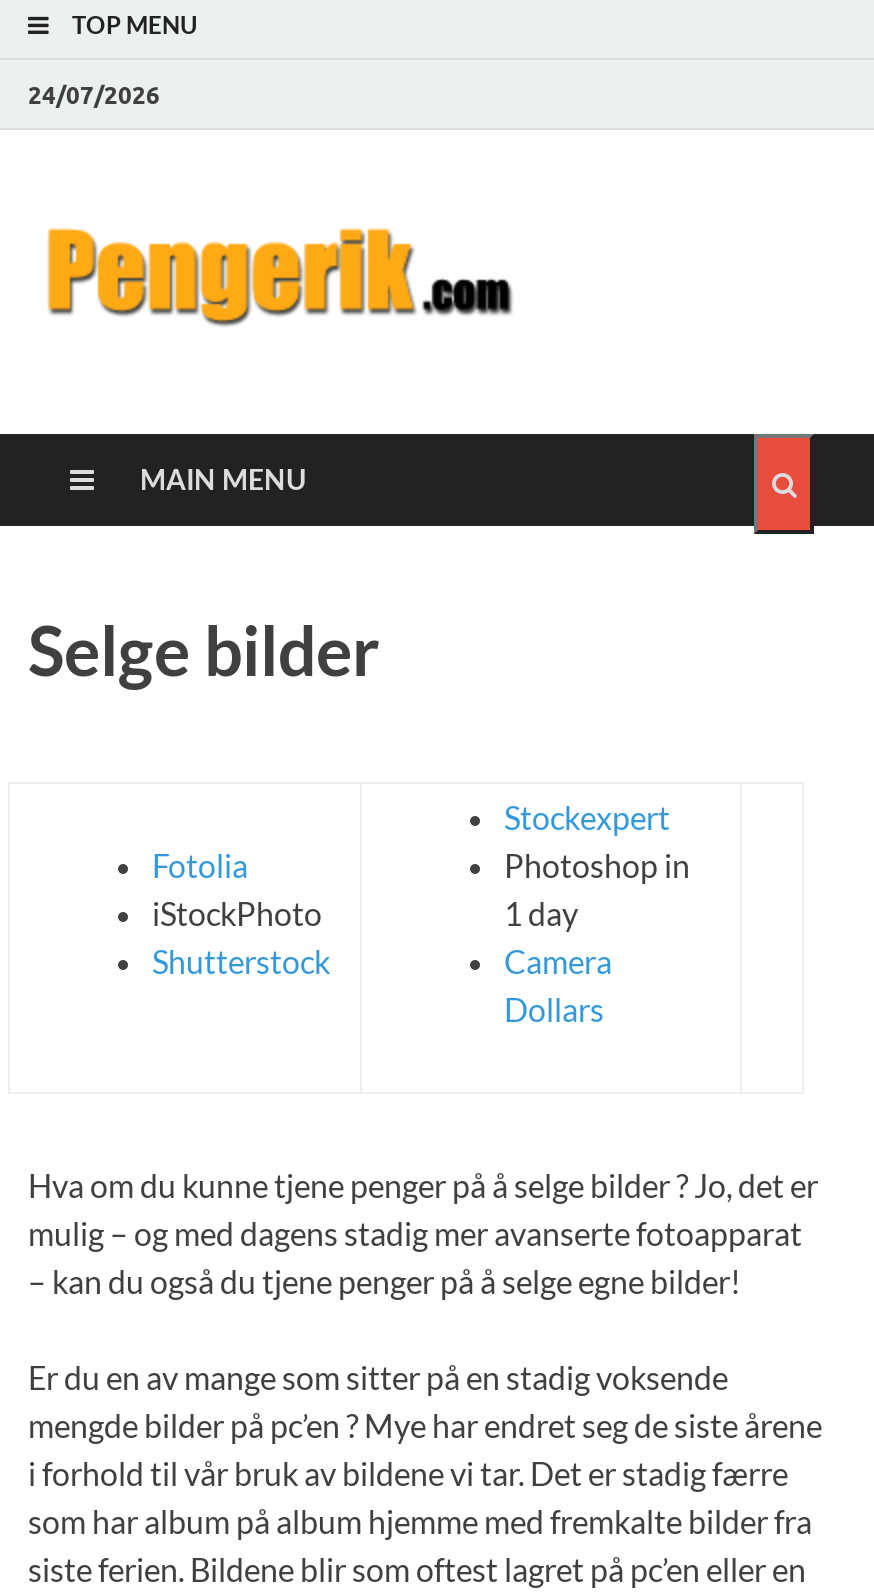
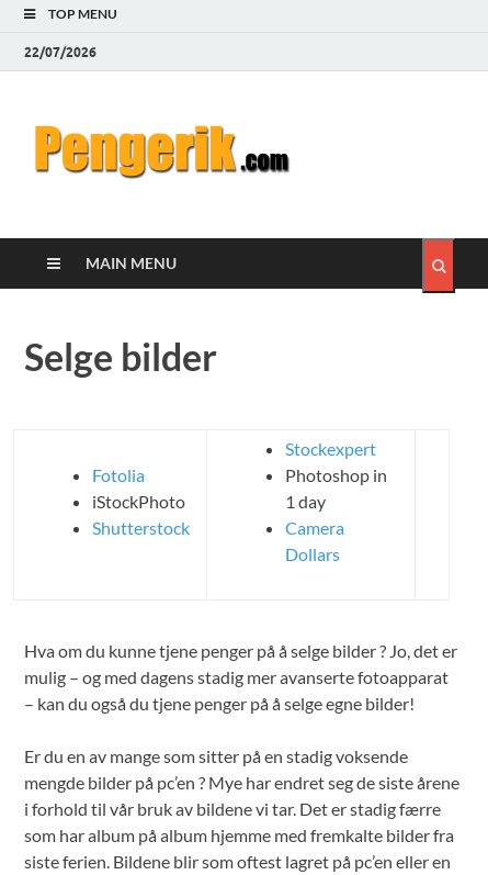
[28,79,160,109] 24/07/2026 -> [24,43,97,60] 22/07/2026

